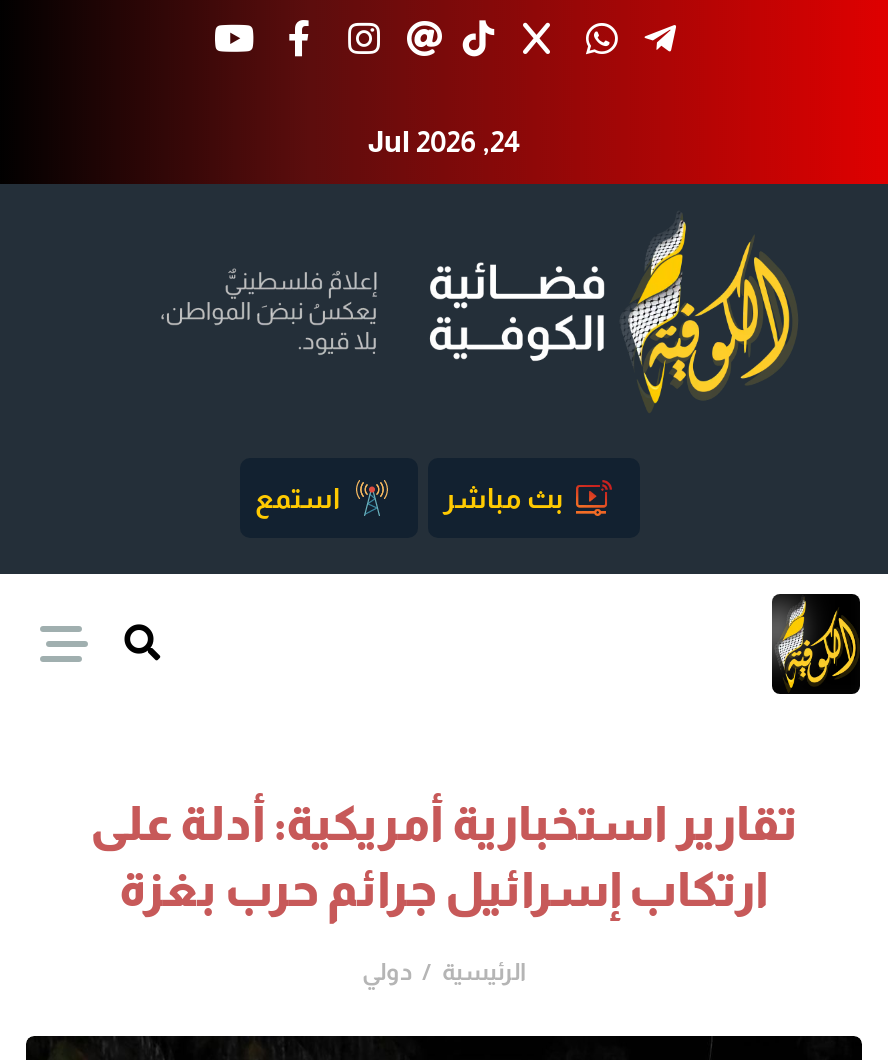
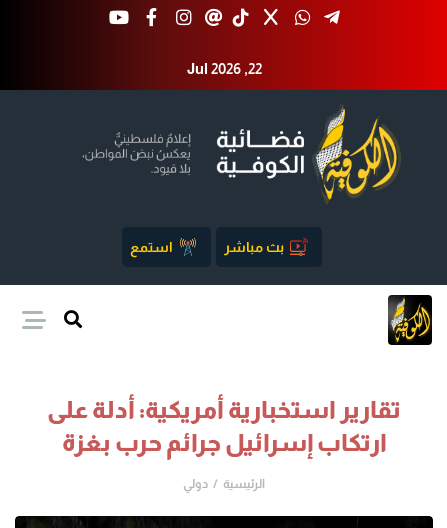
[368,124,520,158] Jul 2026 ,24 -> [186,60,261,77] Jul 2026 ,22

